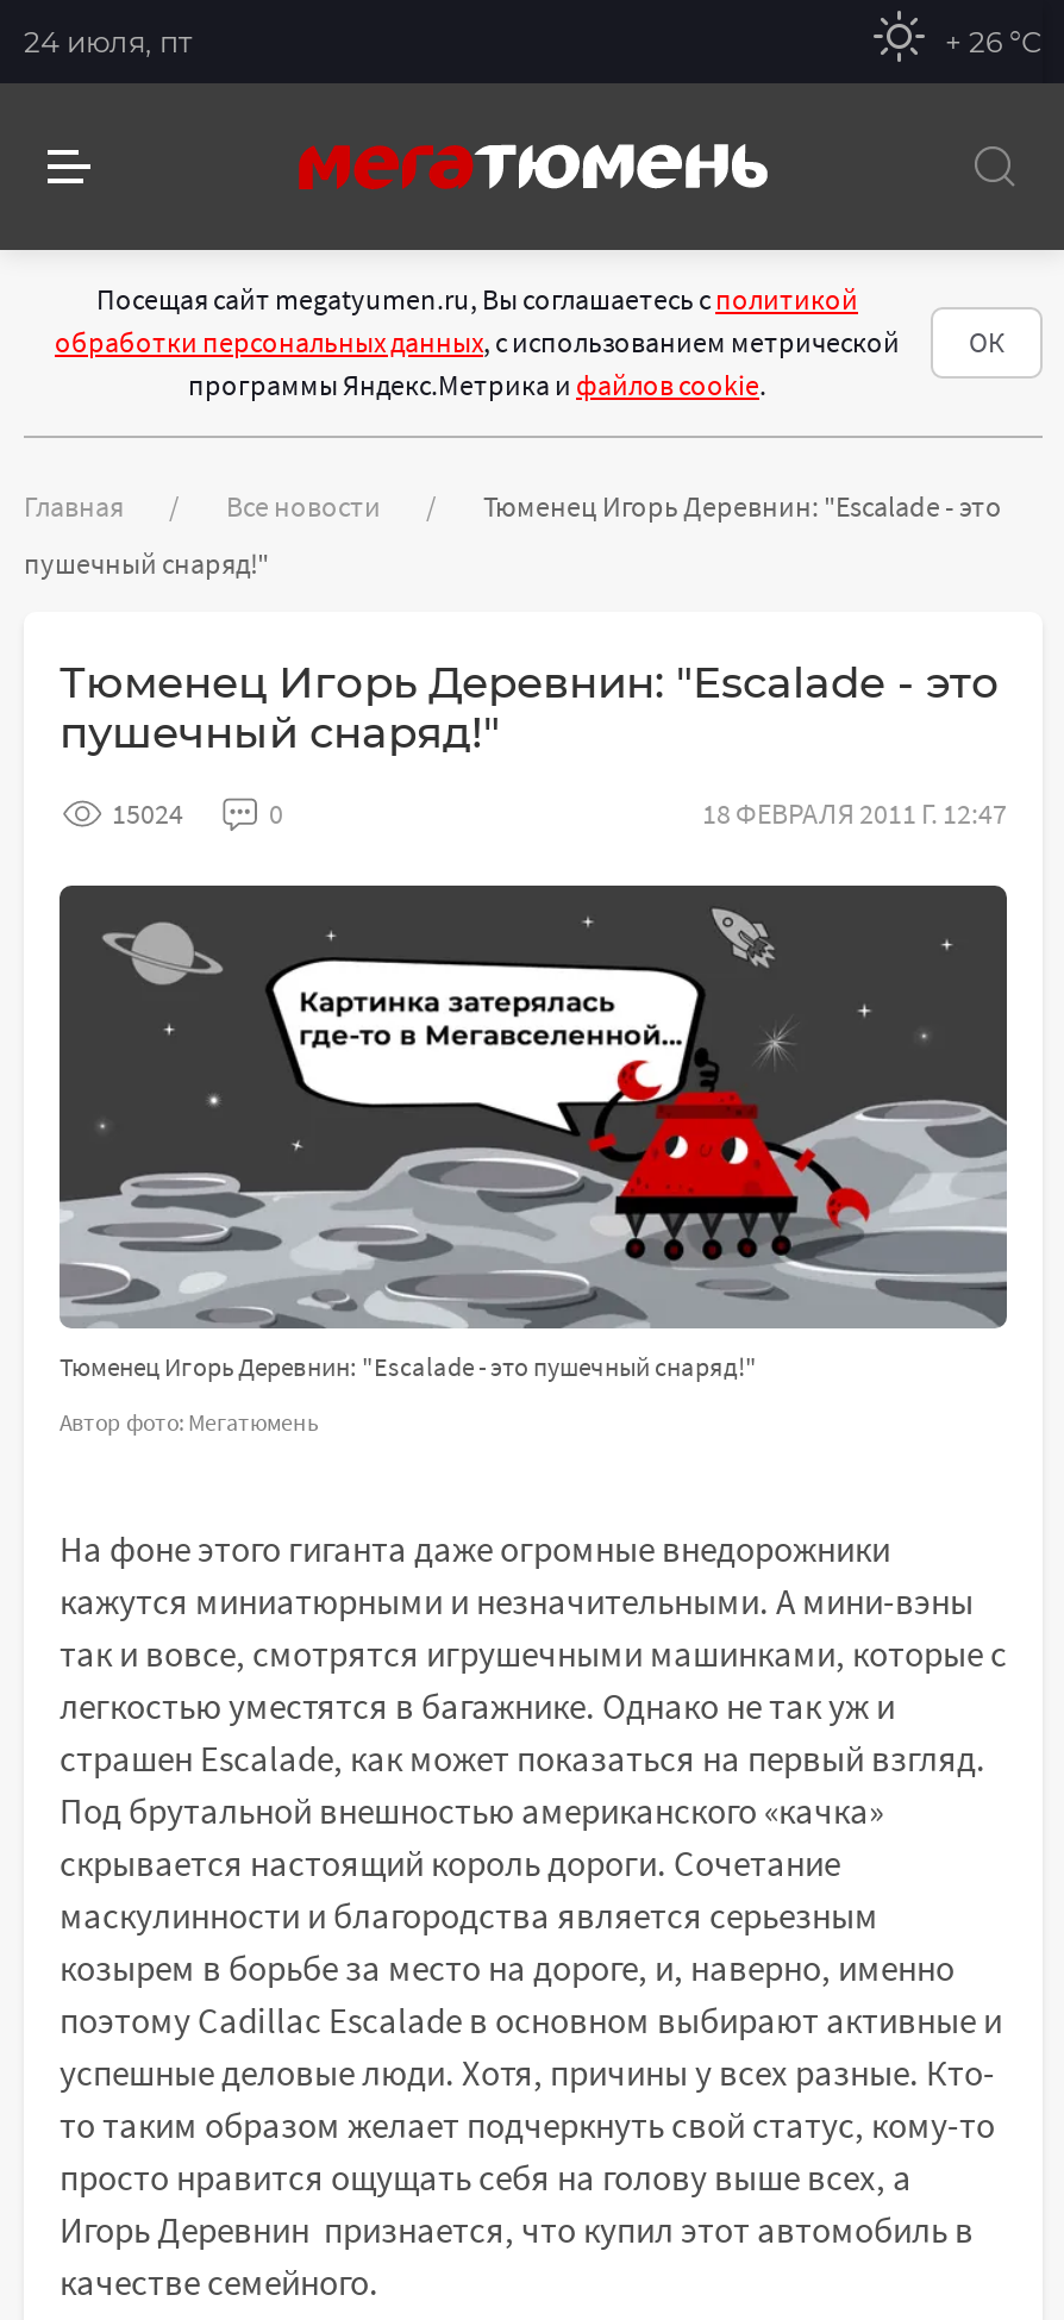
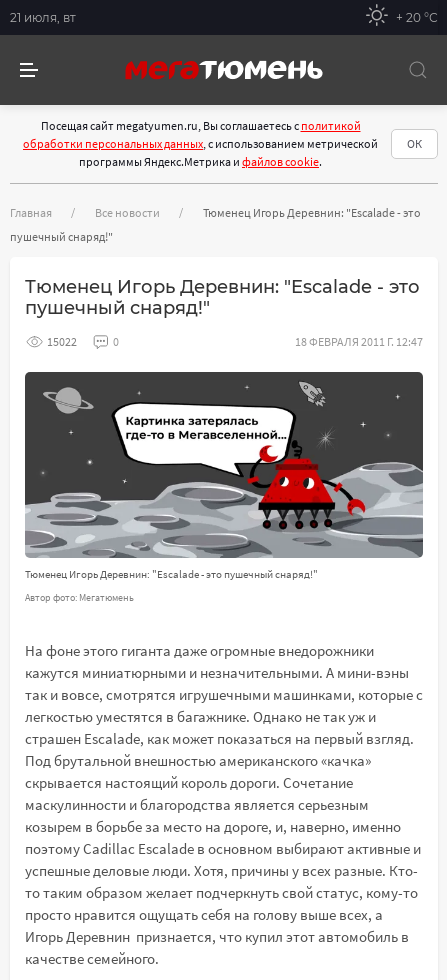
[24,23,193,58] 24 июля, пт -> [10,9,76,24] 21 июля, вт
[945,23,1043,58] + 26 °С -> [396,9,438,24] + 20 °С
[112,795,183,831] 15024 -> [47,334,77,349] 15022

